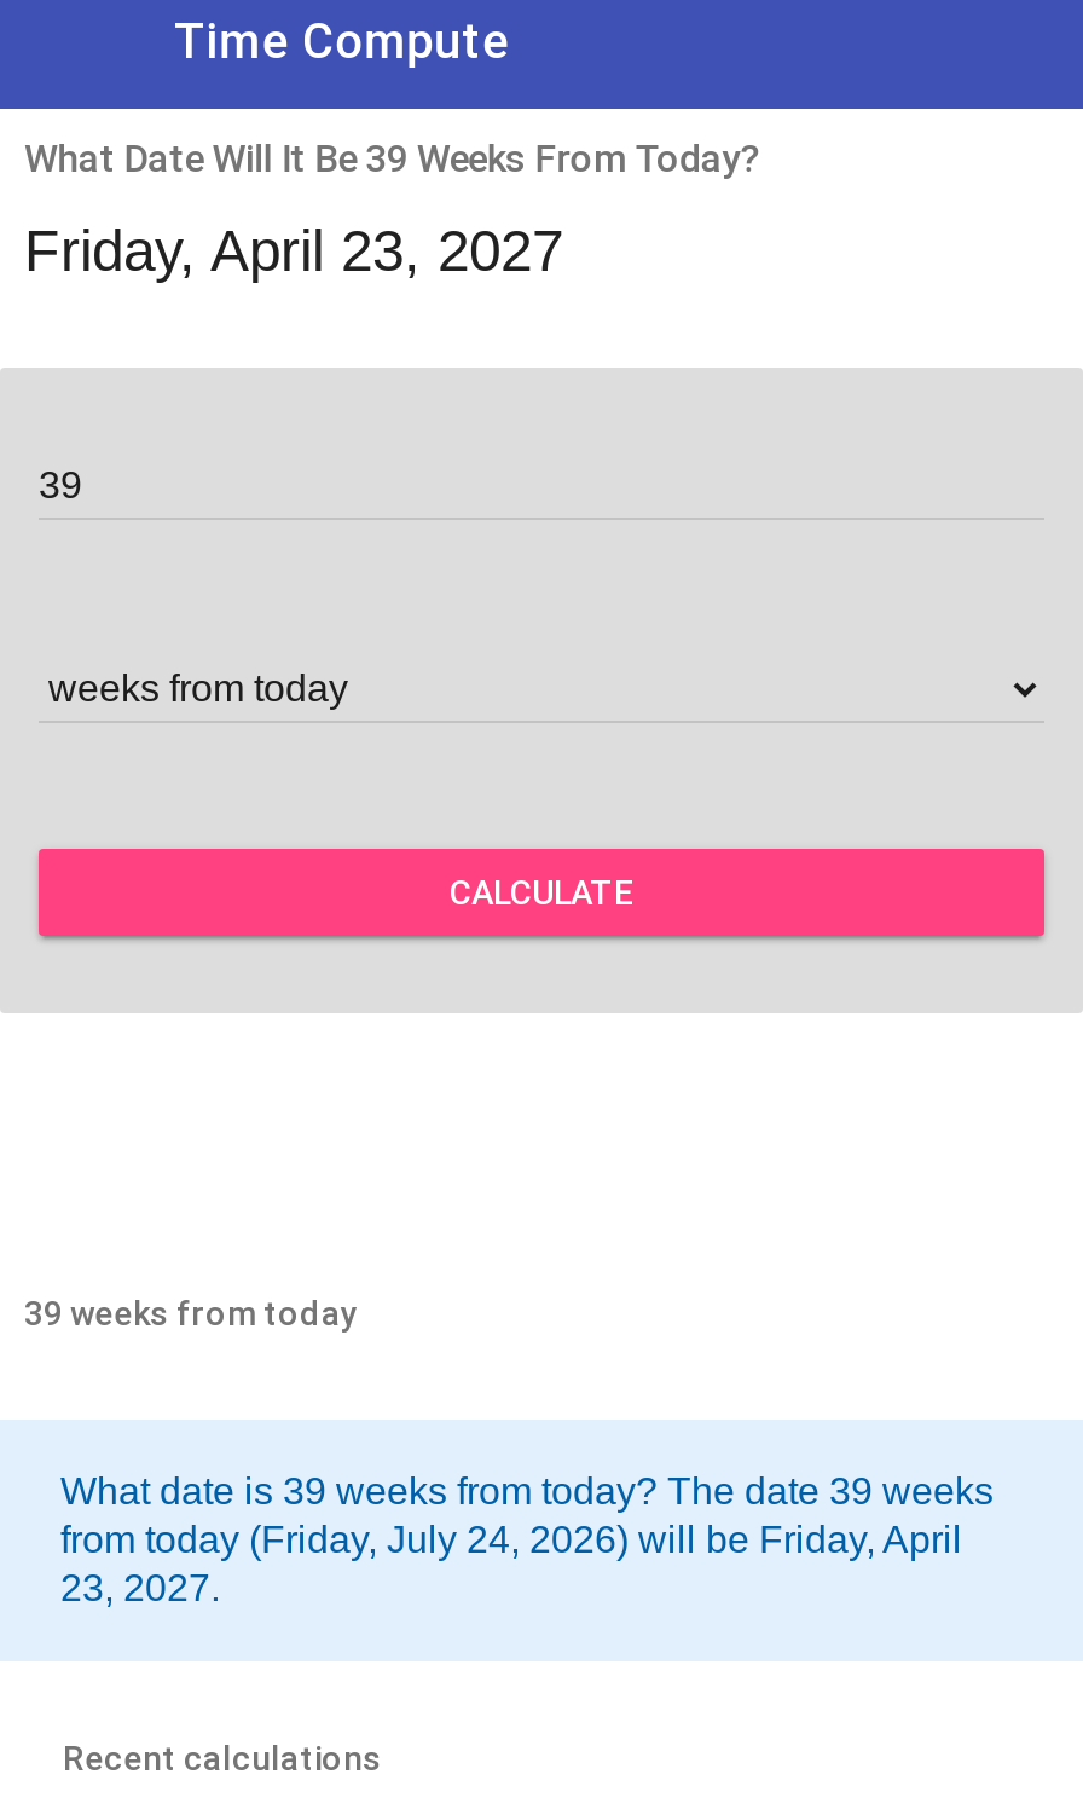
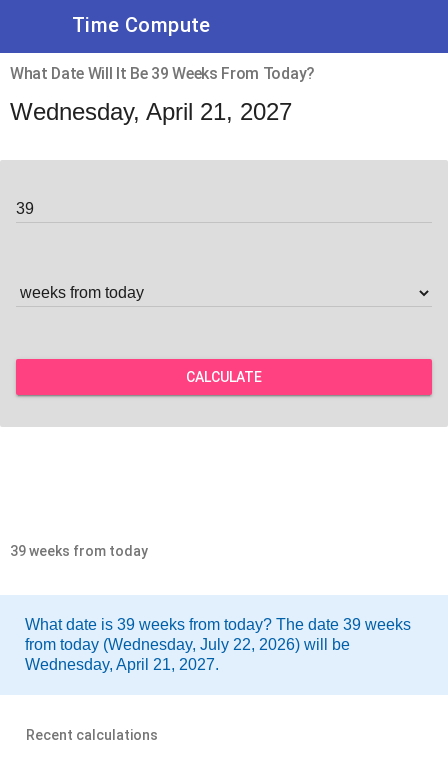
[24,218,563,283] Friday, April 23, 2027 -> [10,98,292,125] Wednesday, April 21, 2027
[60,1519,962,1608] from today (Friday, July 24, 2026) will be Friday, April | 23, 2027. -> [25,636,350,673] from today (Wednesday, July 22, 2026) will be | Wednesday, April 21, 2027.

